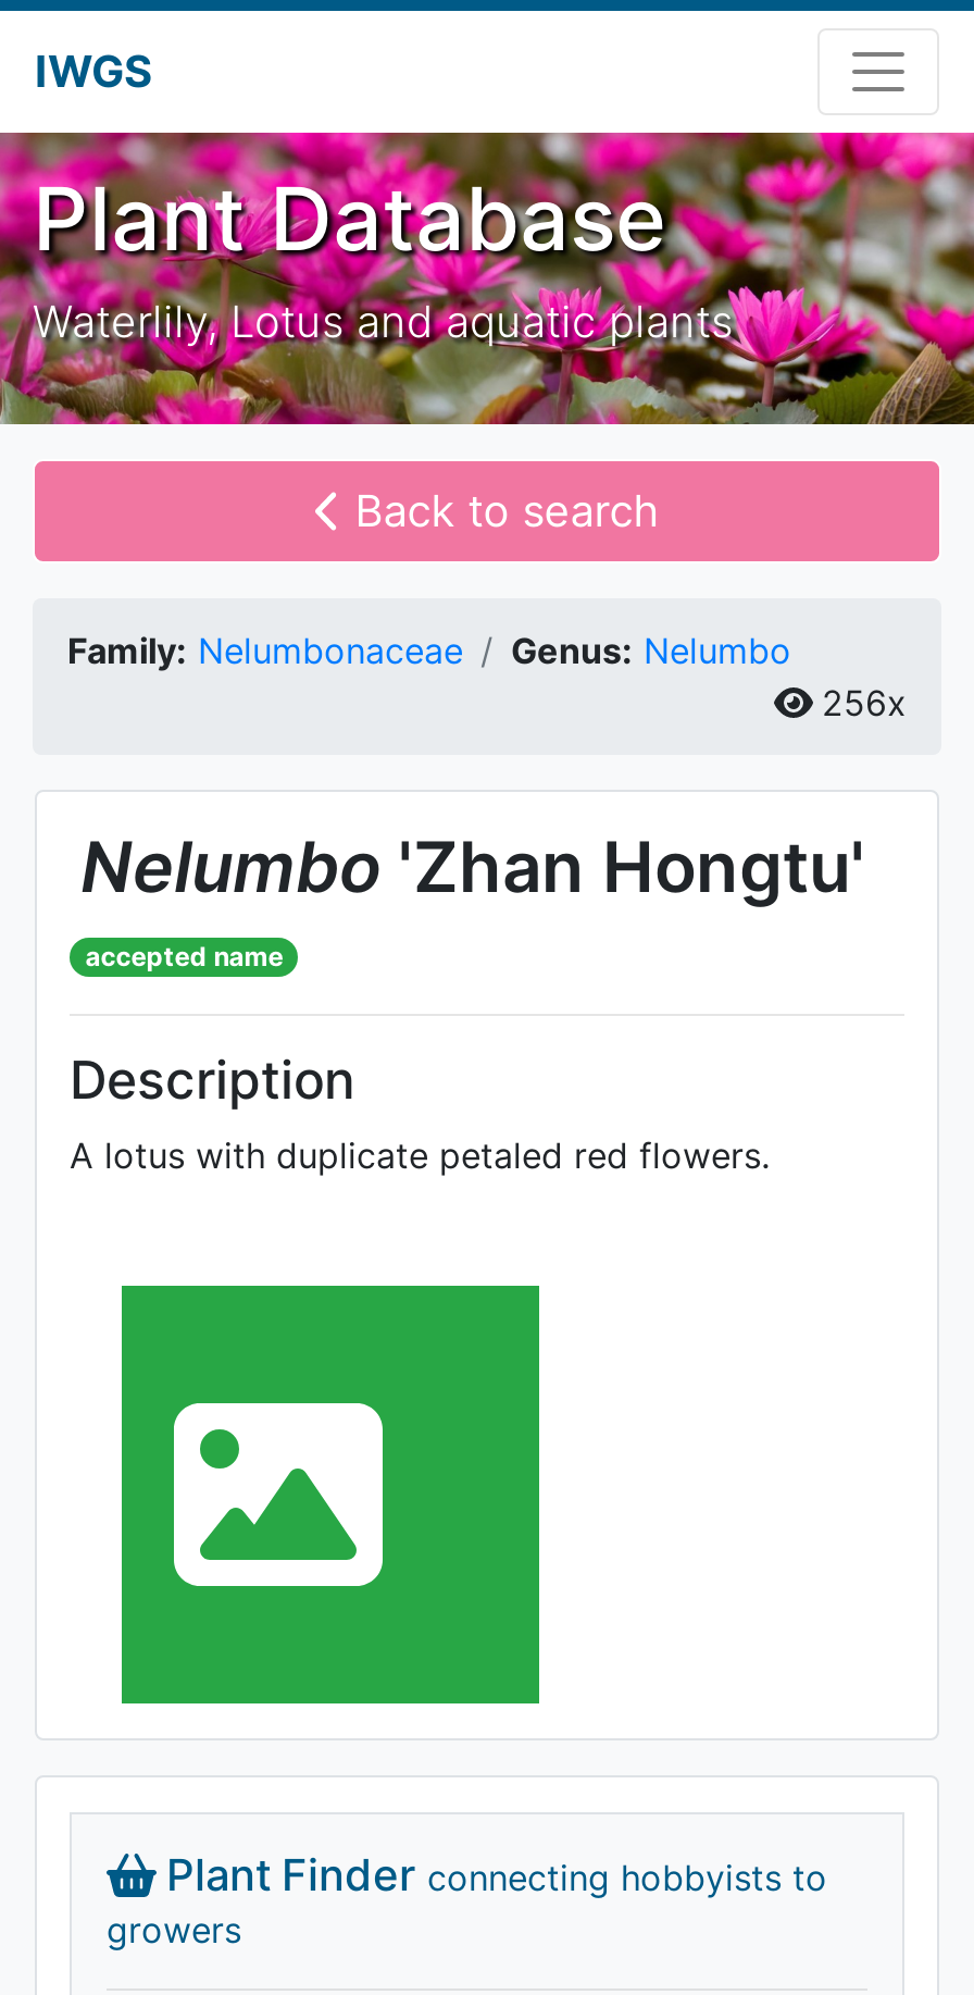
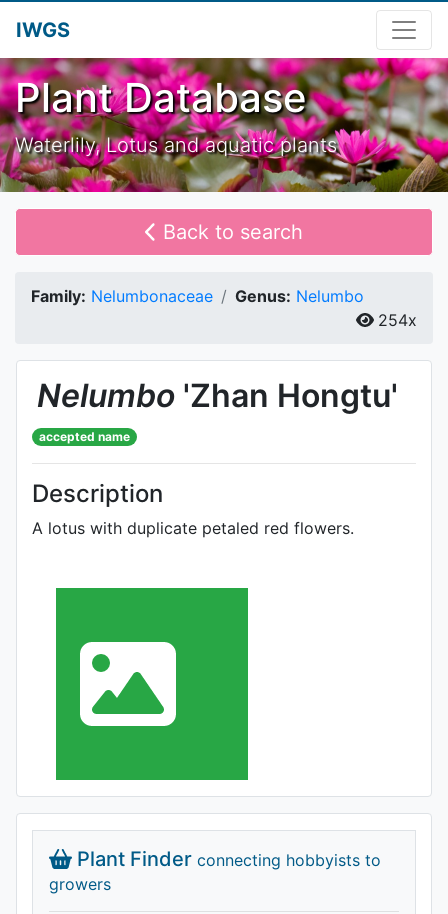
[822,681,907,724] 256x -> [378,310,417,330] 254x

